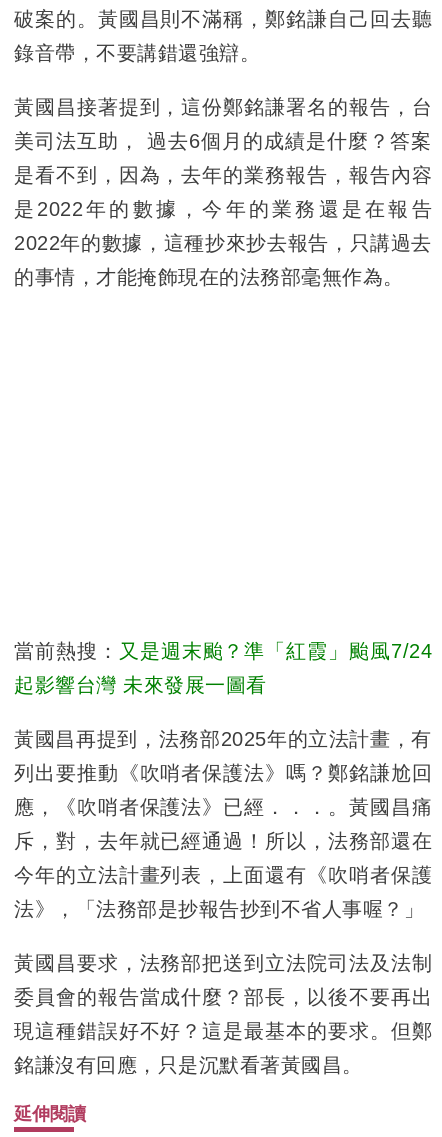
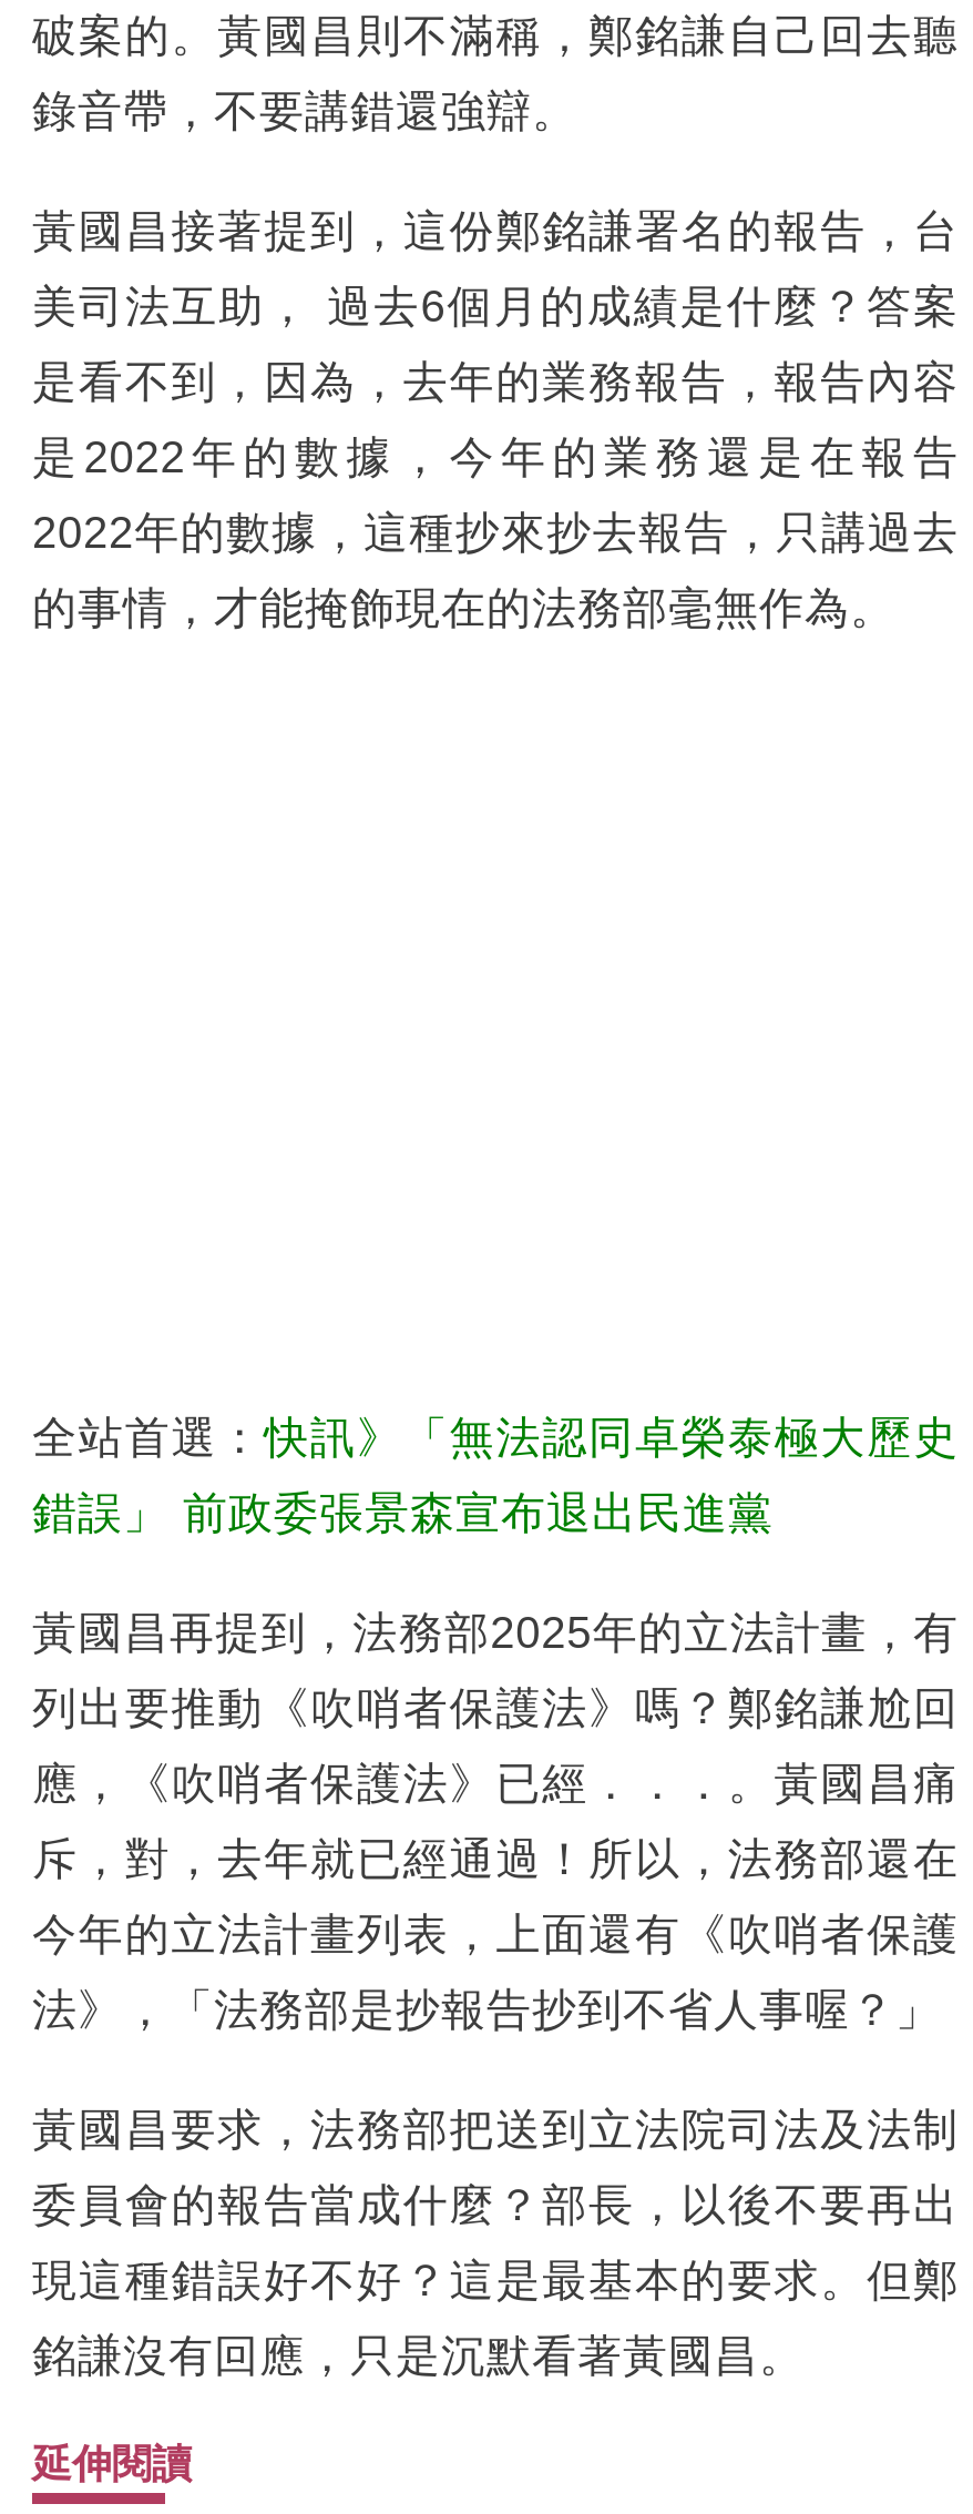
[14,640,432,662] 當前熱搜：又是週末颱？準「紅霞」颱風7/24 -> [32,1412,959,1461] 全站首選：快訊》「無法認同卓榮泰極大歷史
[14,674,266,696] 起影響台灣 未來發展一圖看 -> [32,1488,774,1536] 錯誤」 前政委張景森宣布退出民進黨

